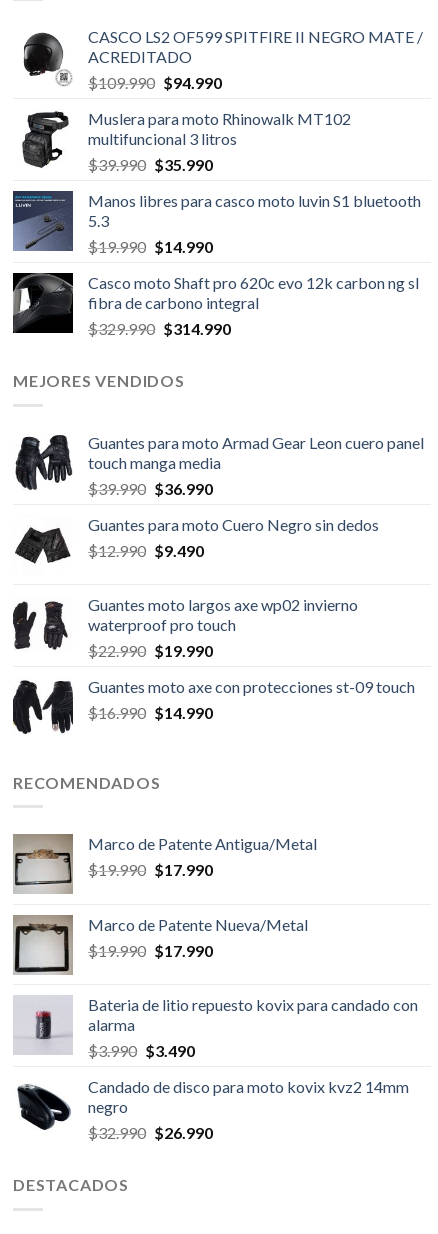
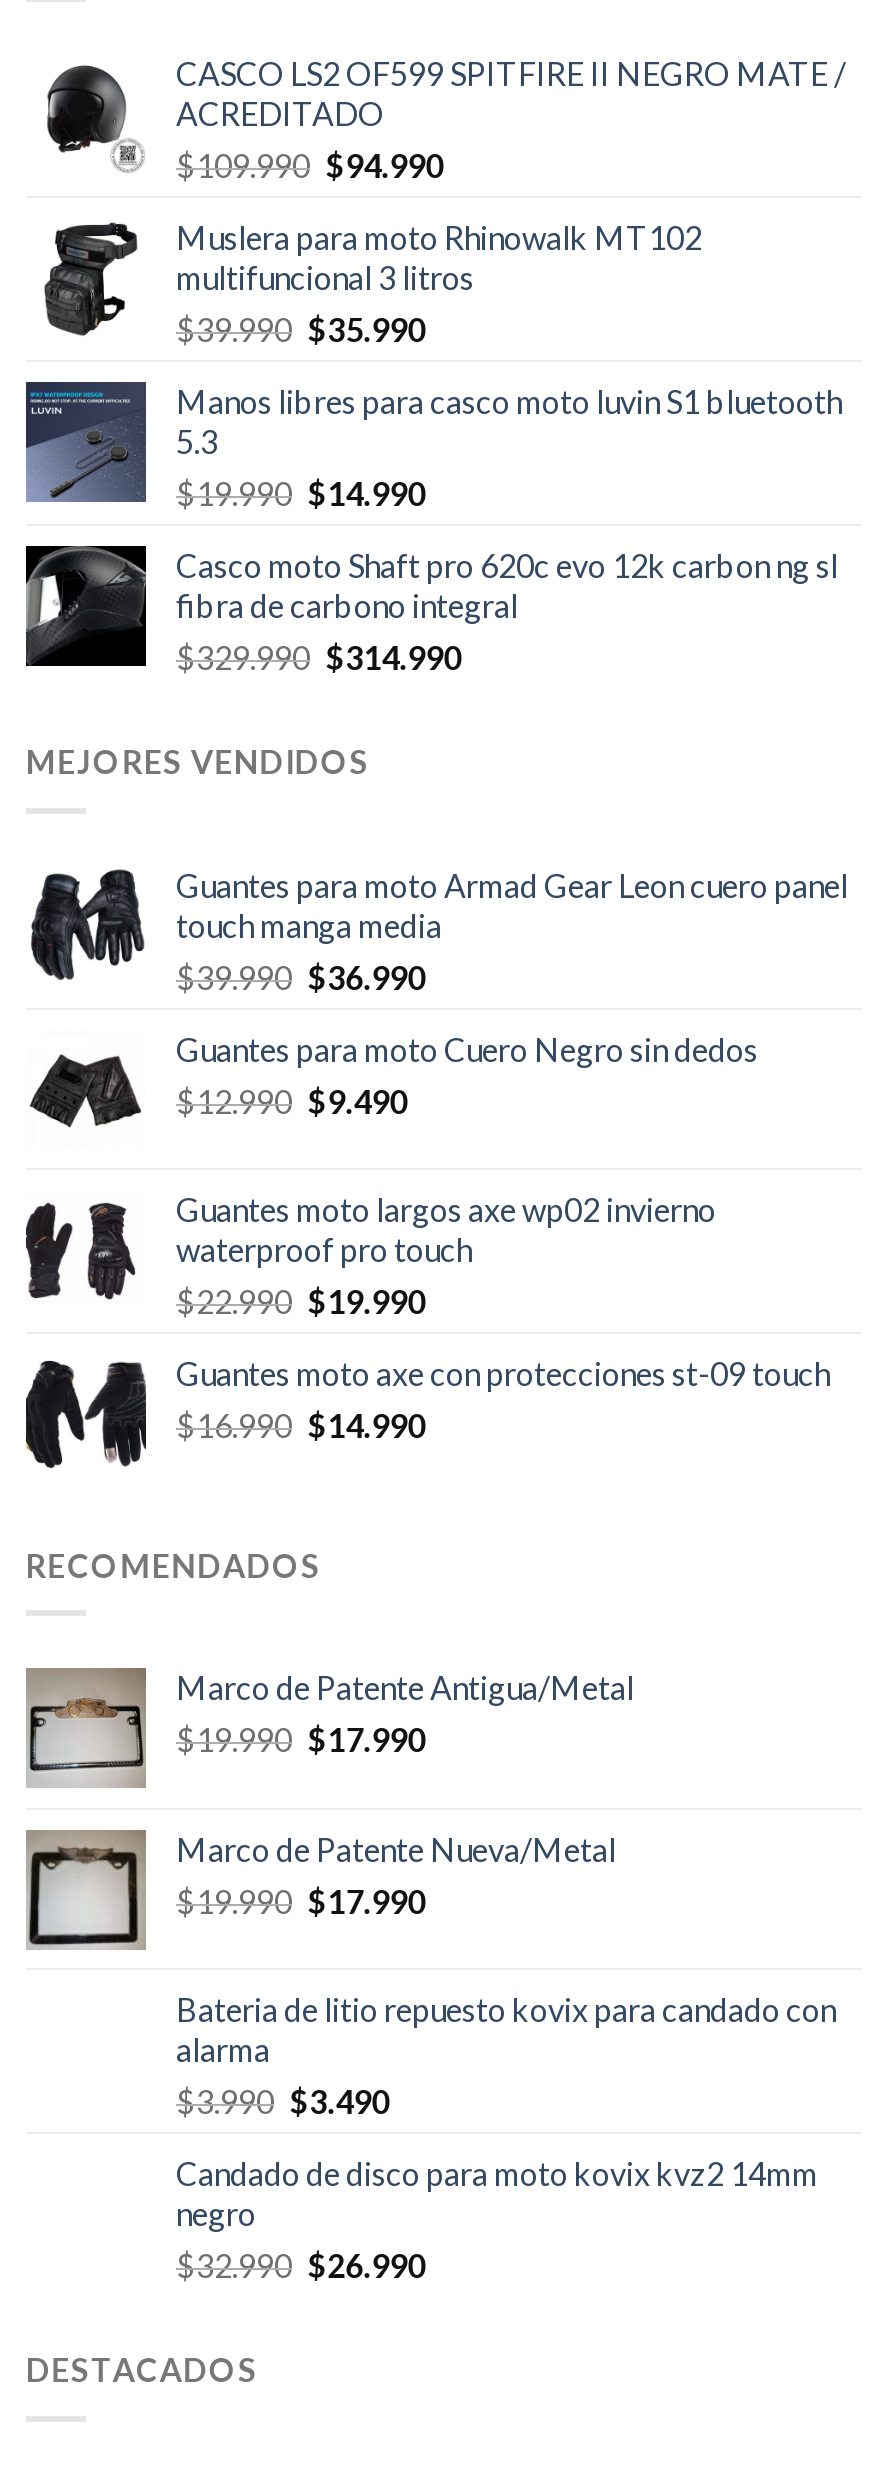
[13,995,73,1055] [image] -> none
[16,1083,72,1131] [image] -> none

